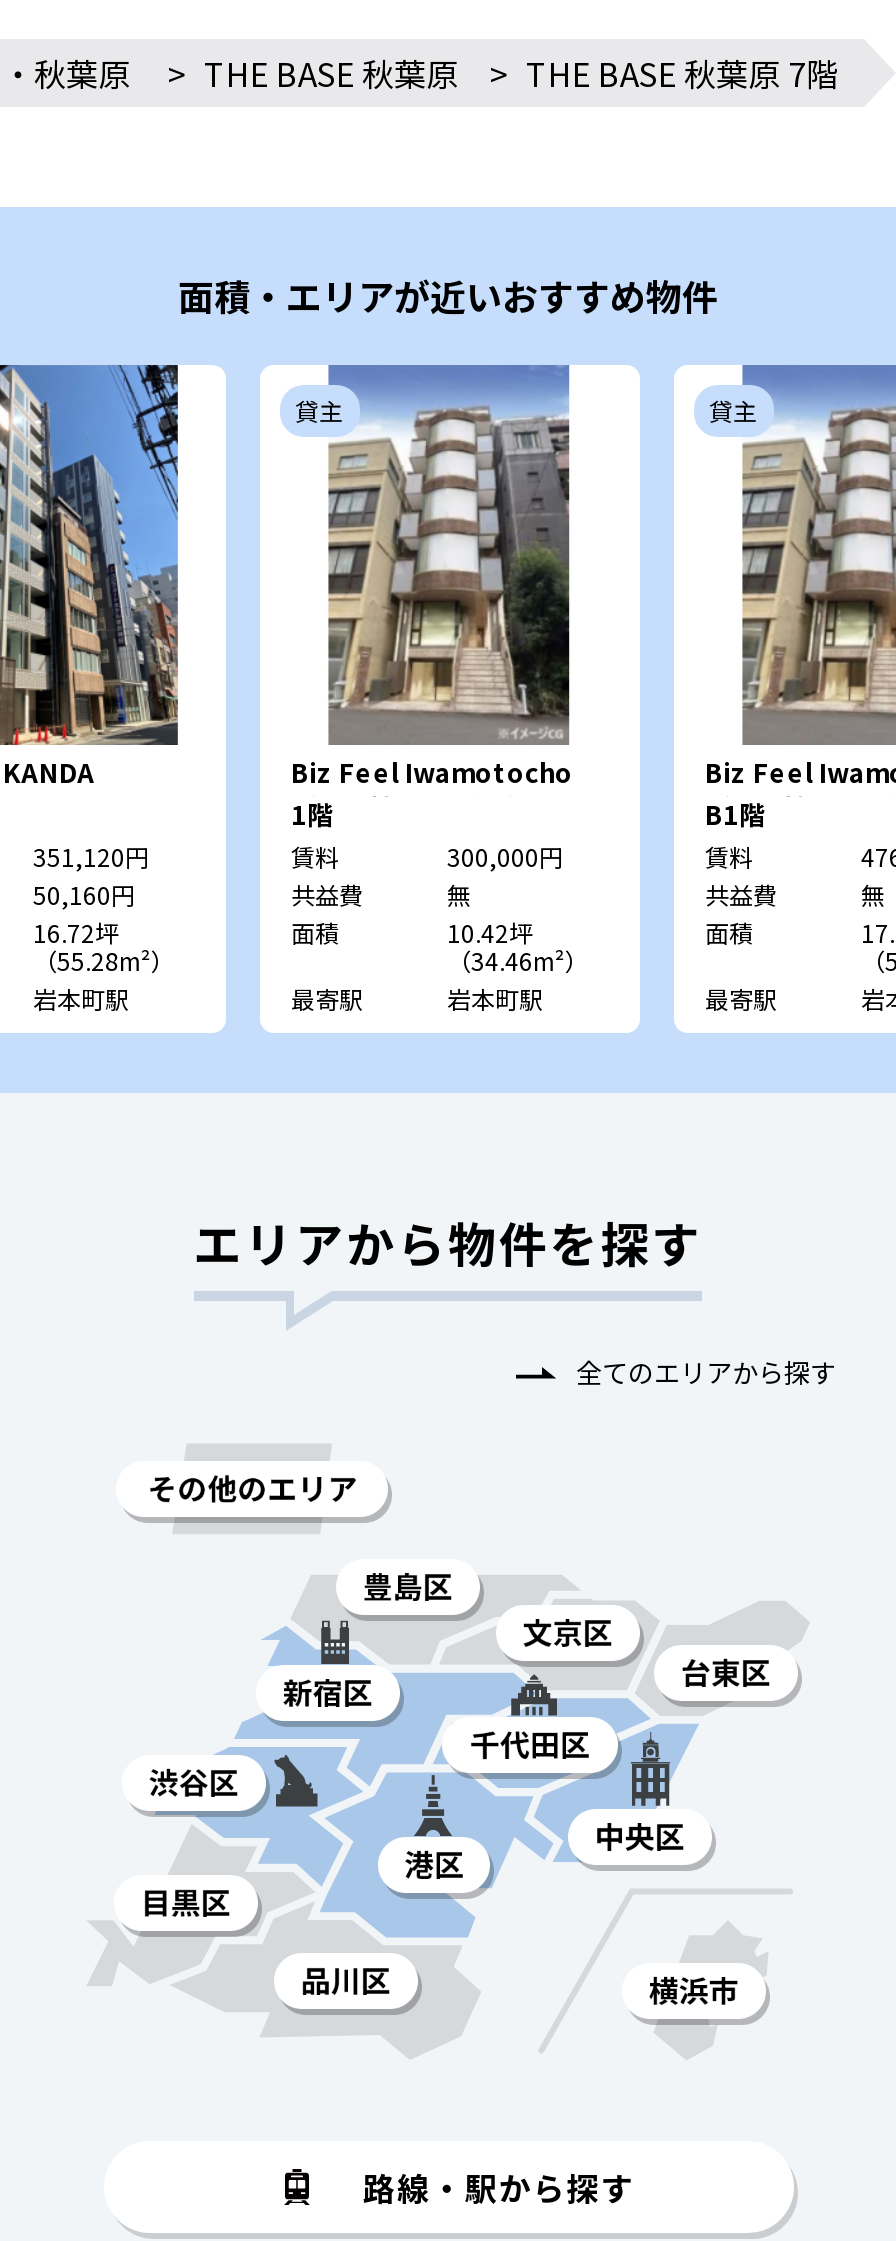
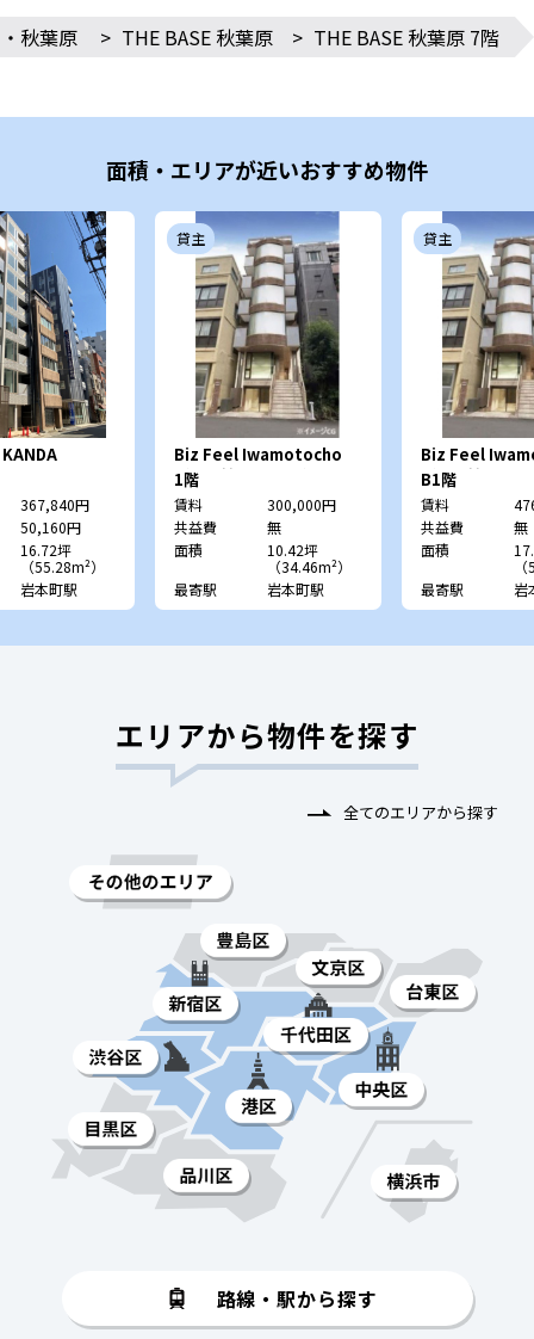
[33,839,149,873] 351,120円 -> [20,494,89,514] 367,840円

